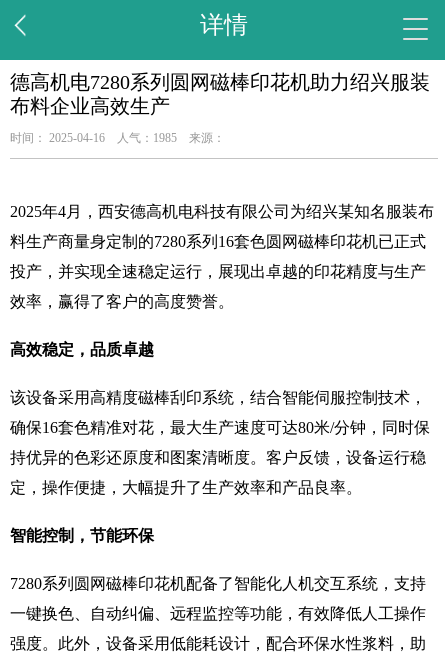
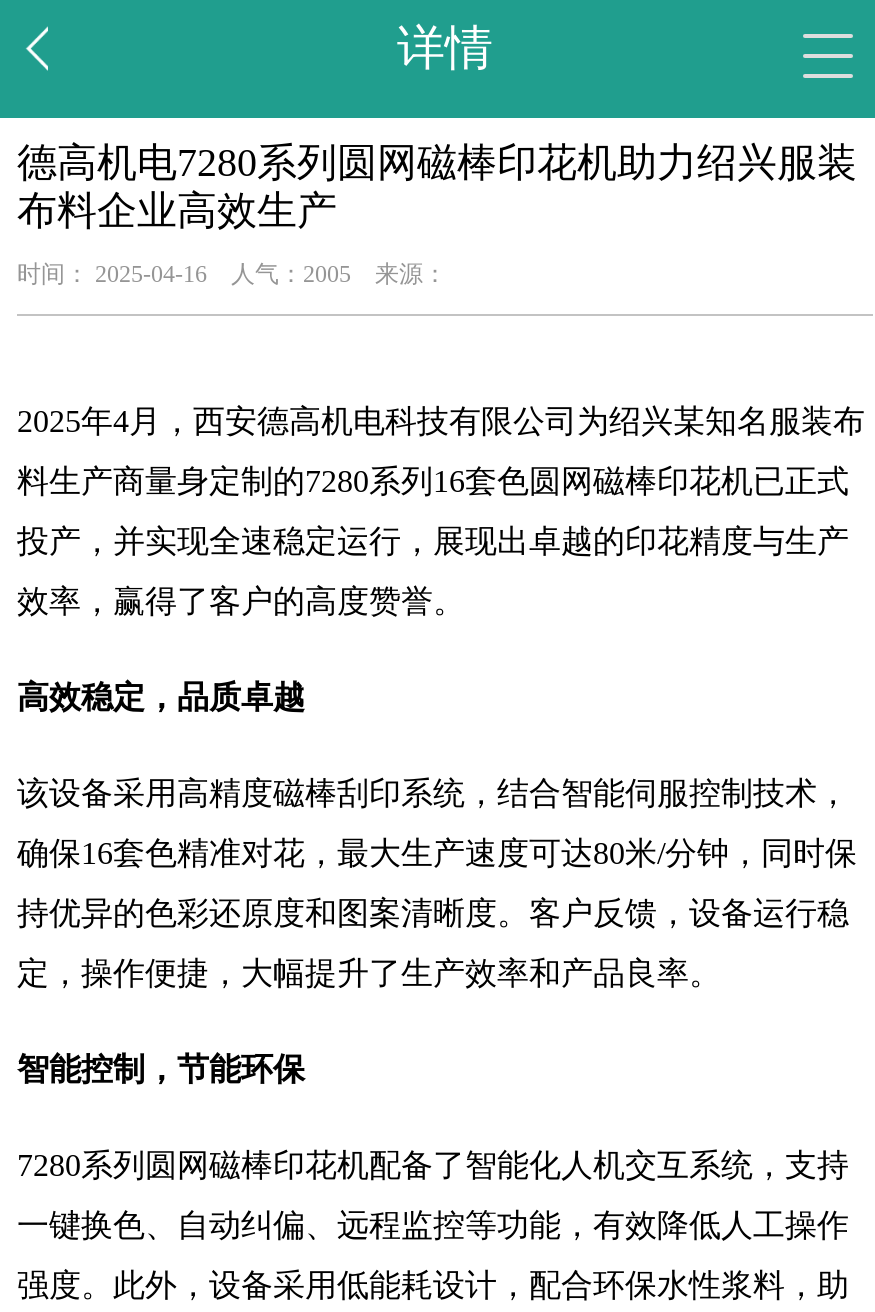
[10,131,225,145] 时间： 2025-04-16 人气：1985 来源： -> [17,260,447,288] 时间： 2025-04-16 人气：2005 来源：

